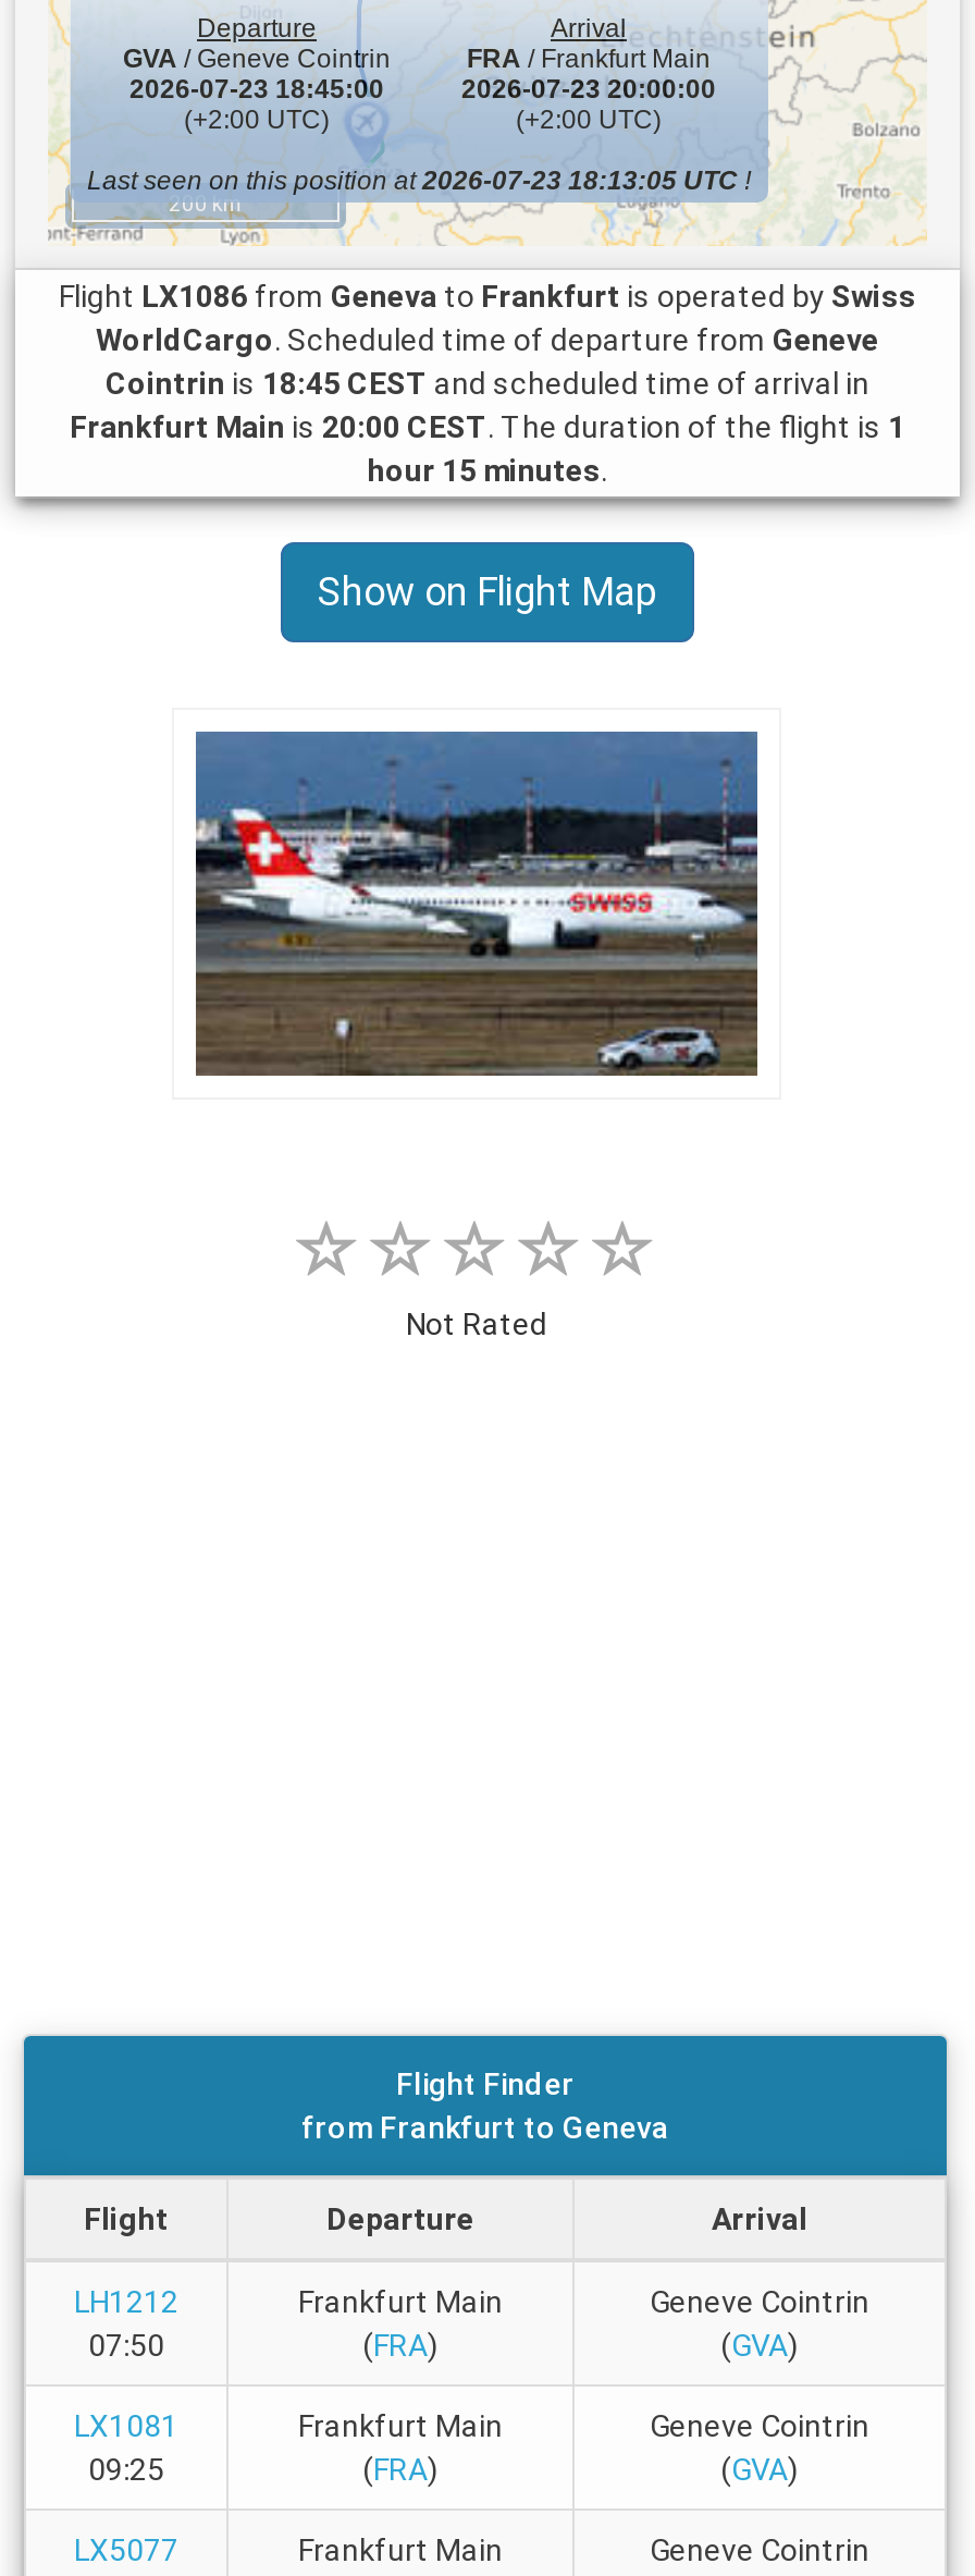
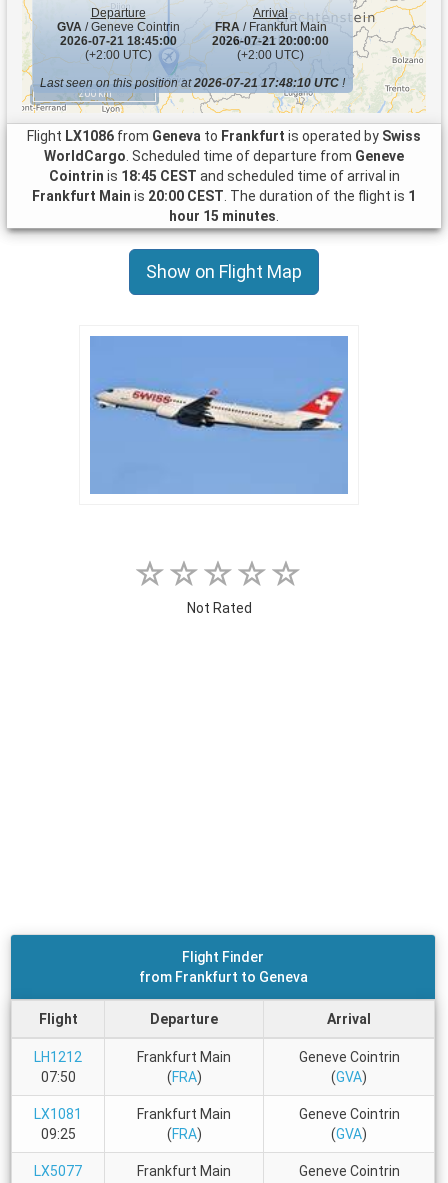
[129,74,384,104] 2026-07-23 18:45:00 -> [59,34,176,48] 2026-07-21 18:45:00
[461,74,716,104] 2026-07-23 20:00:00 -> [212,34,329,48] 2026-07-21 20:00:00
[87,165,751,196] Last seen on this position at 2026-07-23 18:13:05 UTC! -> [40,76,345,90] Last seen on this position at 2026-07-21 17:48:10 UTC!
[194,732,760,1078] [image] -> [89,336,349,495] [image]

